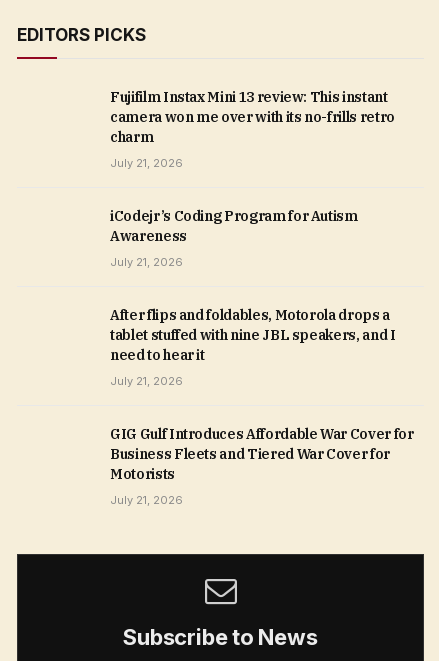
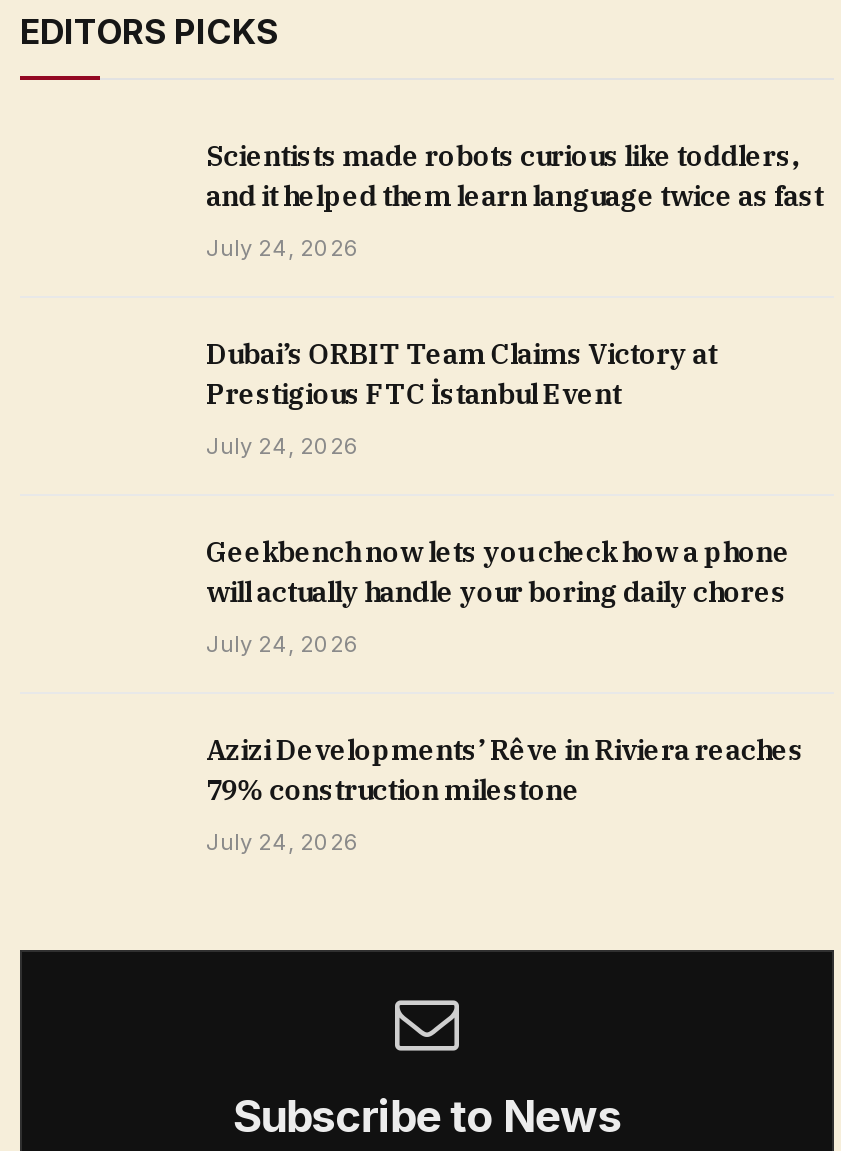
[110,88,395,146] Fujifilm Instax Mini 13 review: This instant | camera won me over with its no-frills retro | charm -> [206,138,823,214] Scientists made robots curious like toddlers, | and it helped them learn language twice as fast
[110,156,183,170] July 21, 2026 -> [206,234,360,262] July 24, 2026
[110,207,358,245] iCodejr’s Coding Program for Autism | Awareness -> [206,336,717,412] Dubai’s ORBIT Team Claims Victory at | Prestigious FTC İstanbul Event
[110,255,183,269] July 21, 2026 -> [206,432,360,460] July 24, 2026
[110,306,396,364] After flips and foldables, Motorola drops a | tablet stuffed with nine JBL speakers, and I | need to hear it -> [206,534,790,610] Geekbench now lets you check how a phone | will actually handle your boring daily chores
[110,374,183,388] July 21, 2026 -> [206,630,360,658] July 24, 2026
[110,425,414,483] GIG Gulf Introduces Affordable War Cover for | Business Fleets and Tiered War Cover for | Motorists -> [206,732,804,808] Azizi Developments’ Rêve in Riviera reaches | 79% construction milestone
[110,493,183,507] July 21, 2026 -> [206,828,360,856] July 24, 2026

